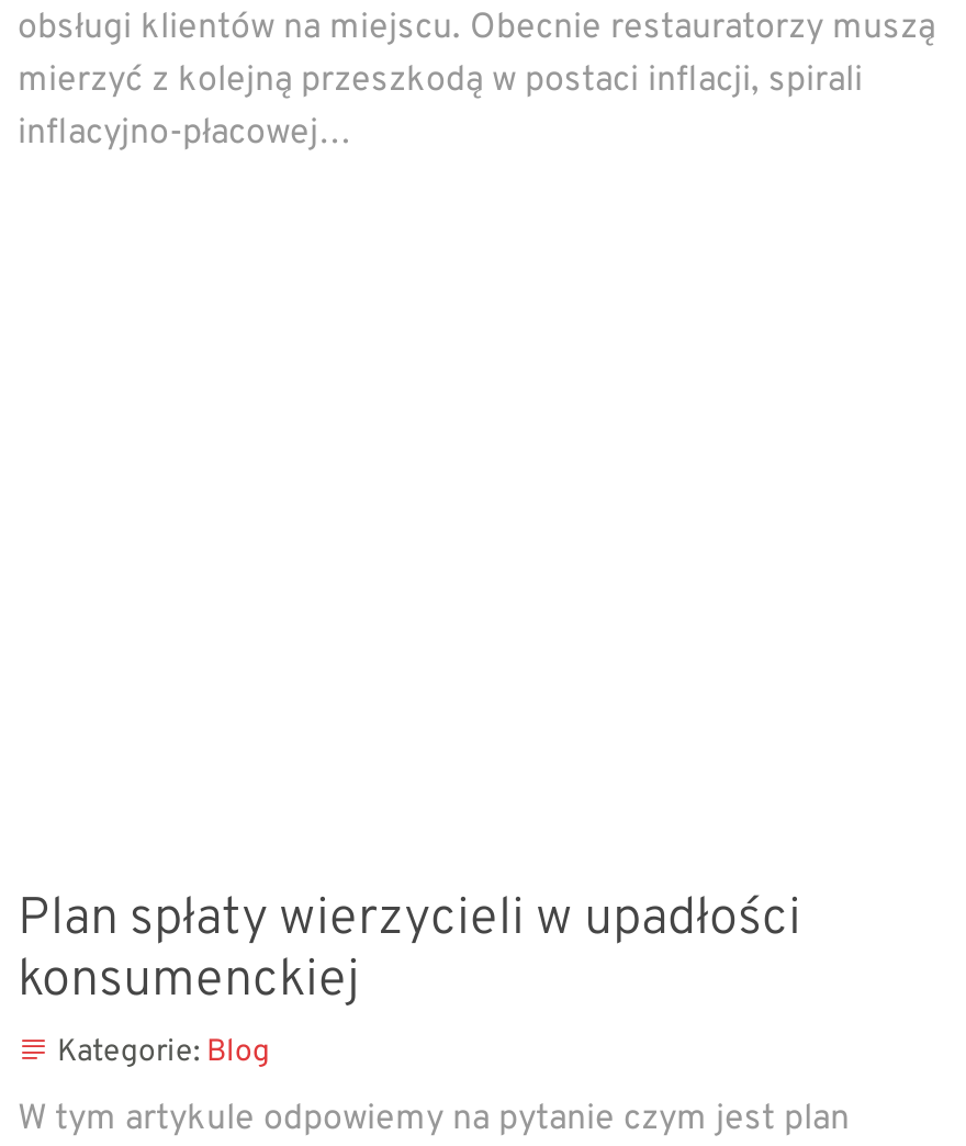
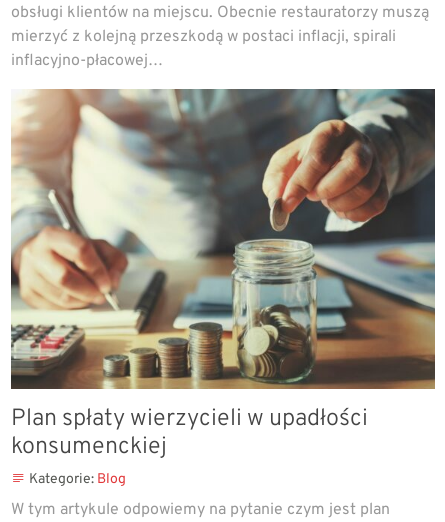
none -> [10,88,436,390] [image]

